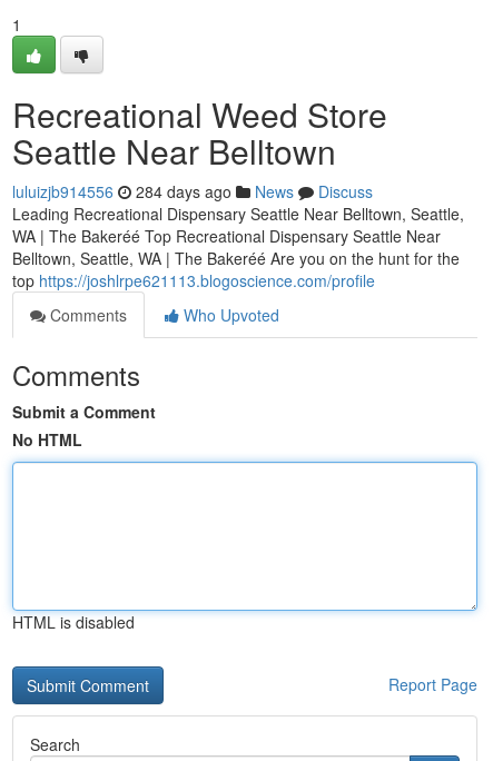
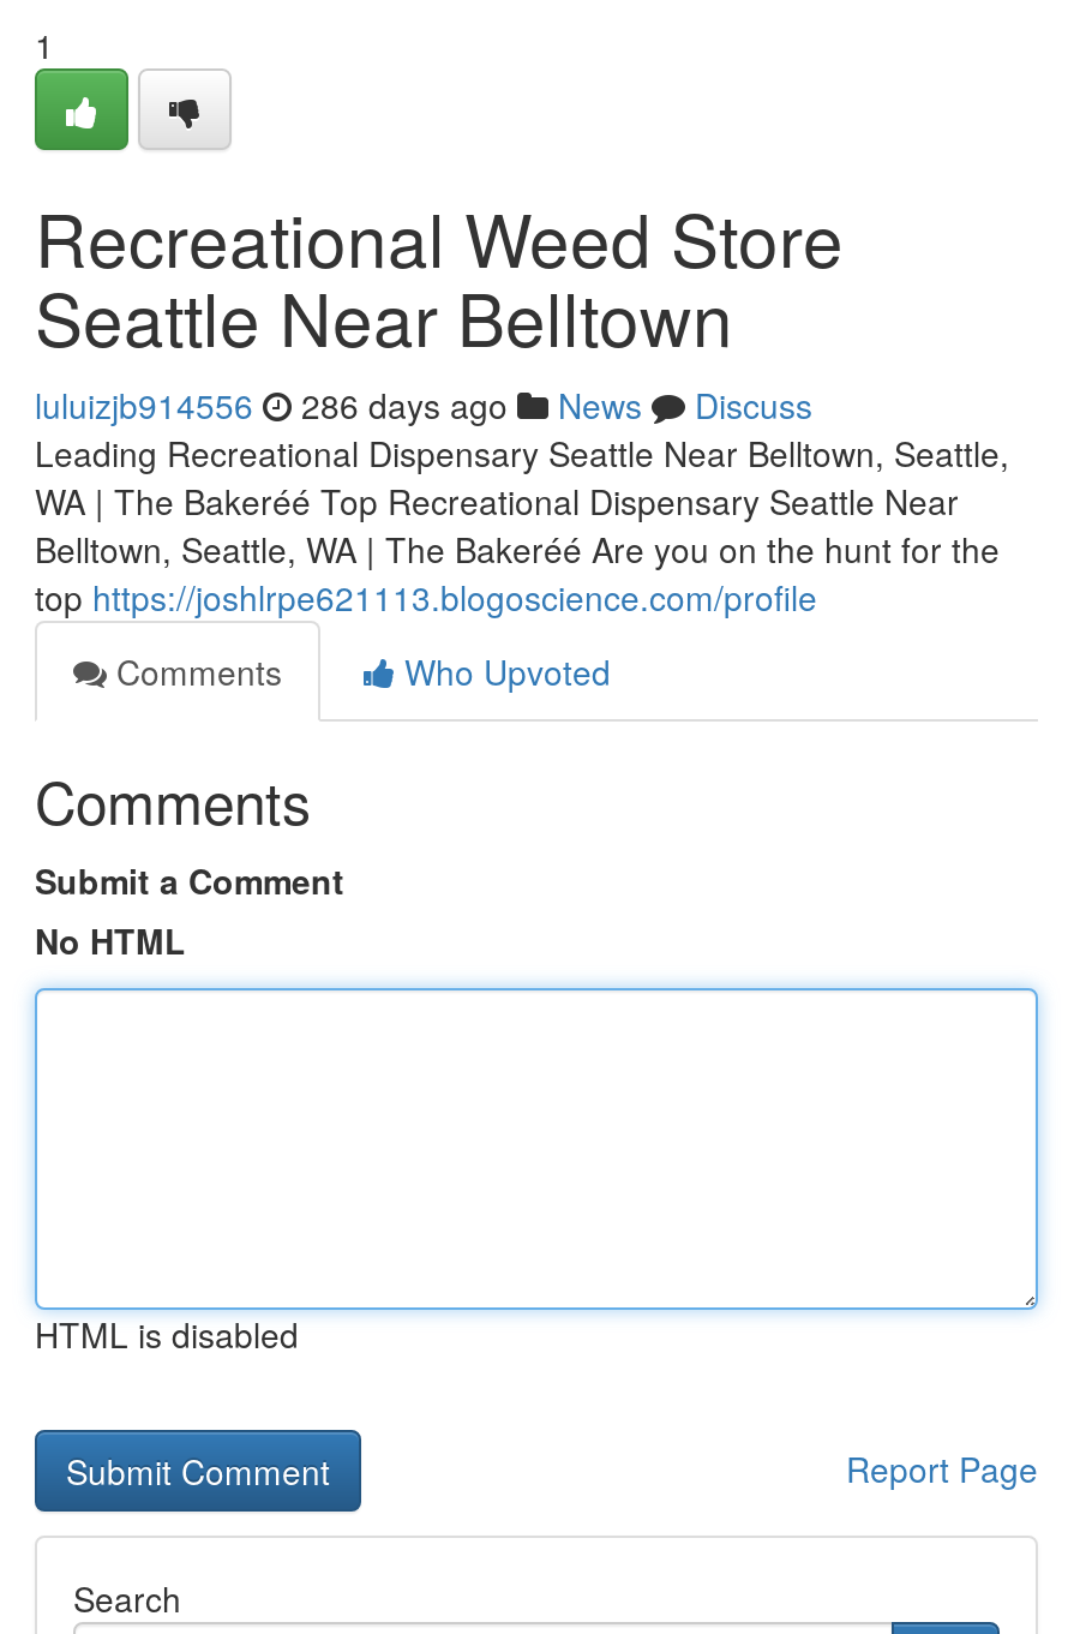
[12,180,373,202] luluizjb914556 284 days ago News Discuss -> [35,381,812,429] luluizjb914556 286 days ago News Discuss

